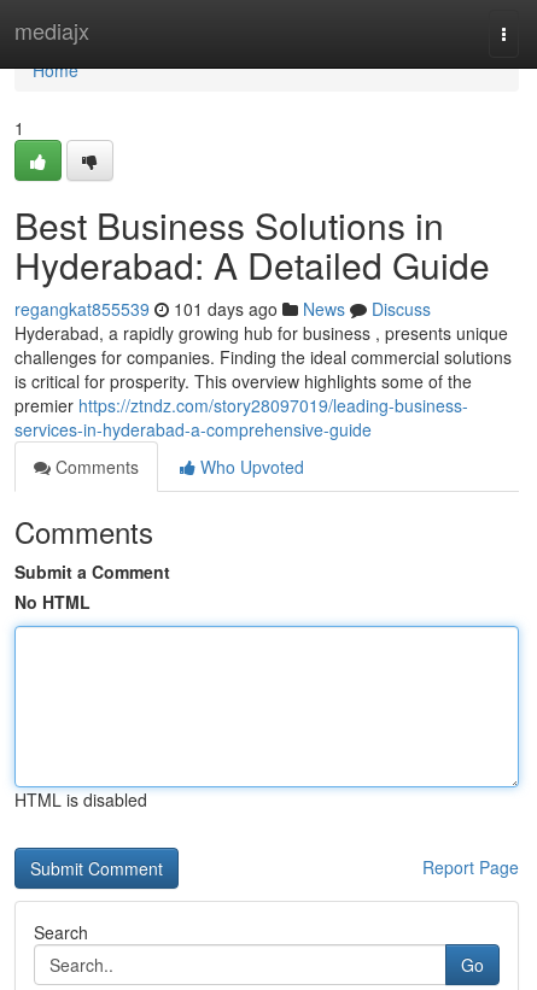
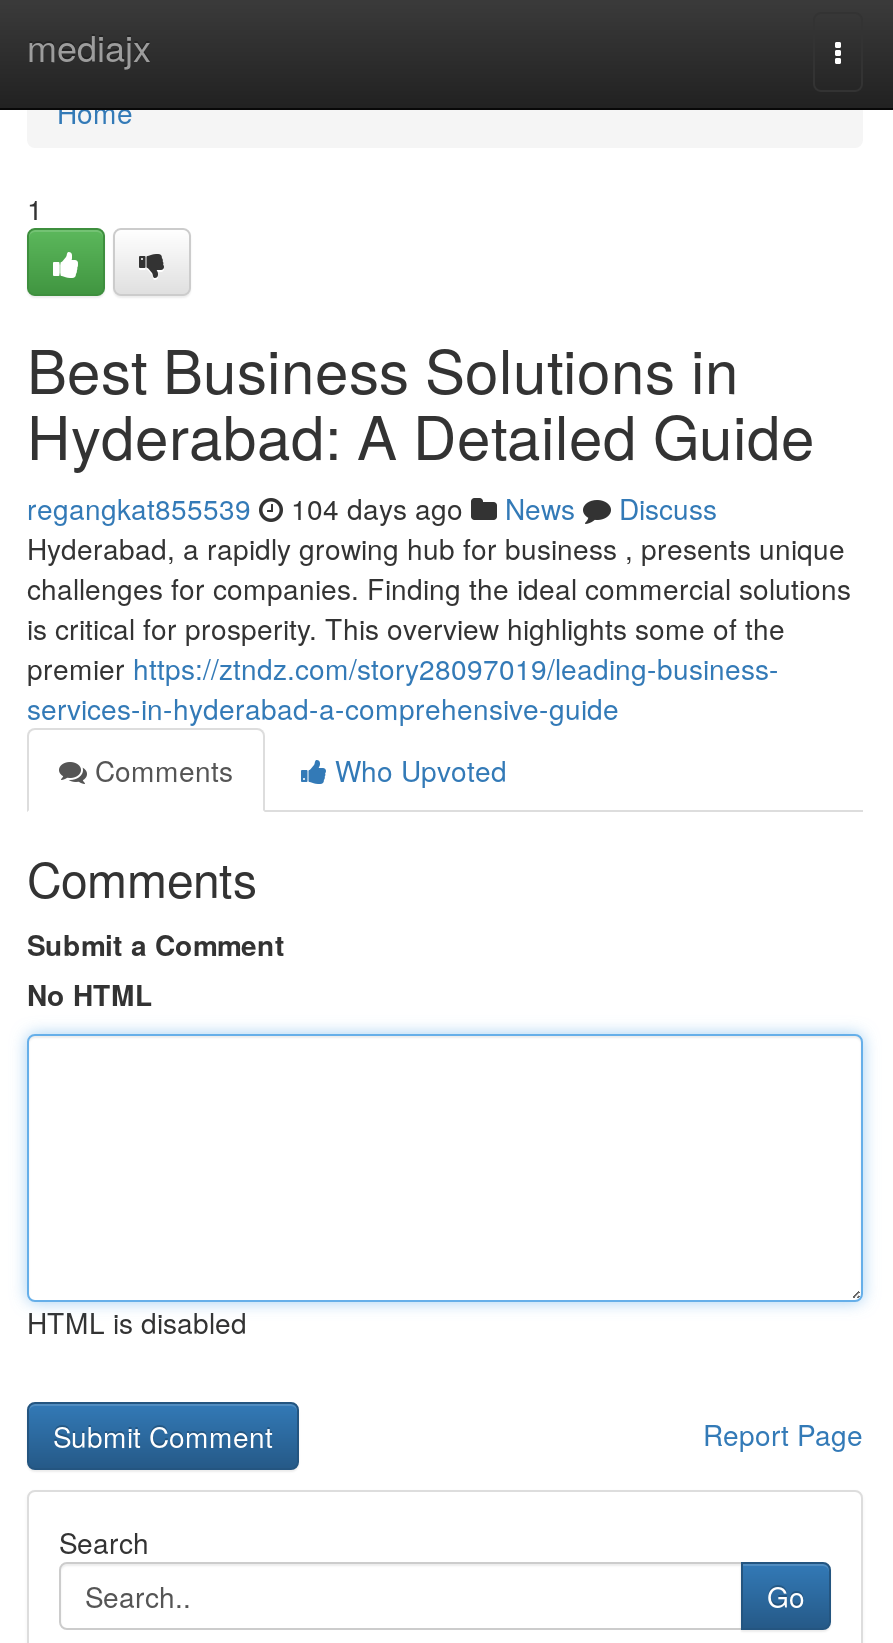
[14,297,431,321] regangkat855539 101 days ago News Discuss -> [27,488,717,528] regangkat855539 104 days ago News Discuss

